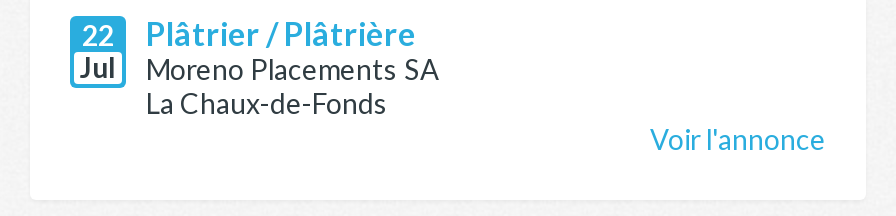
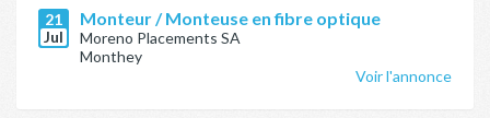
[82,18,114,52] 22 -> [45,10,62,28] 21
[146,14,416,52] Plâtrier / Plâtrière -> [80,8,381,28] Monteur / Monteuse en fibre optique
[146,86,388,120] La Chaux-de-Fonds -> [80,47,142,66] Monthey

